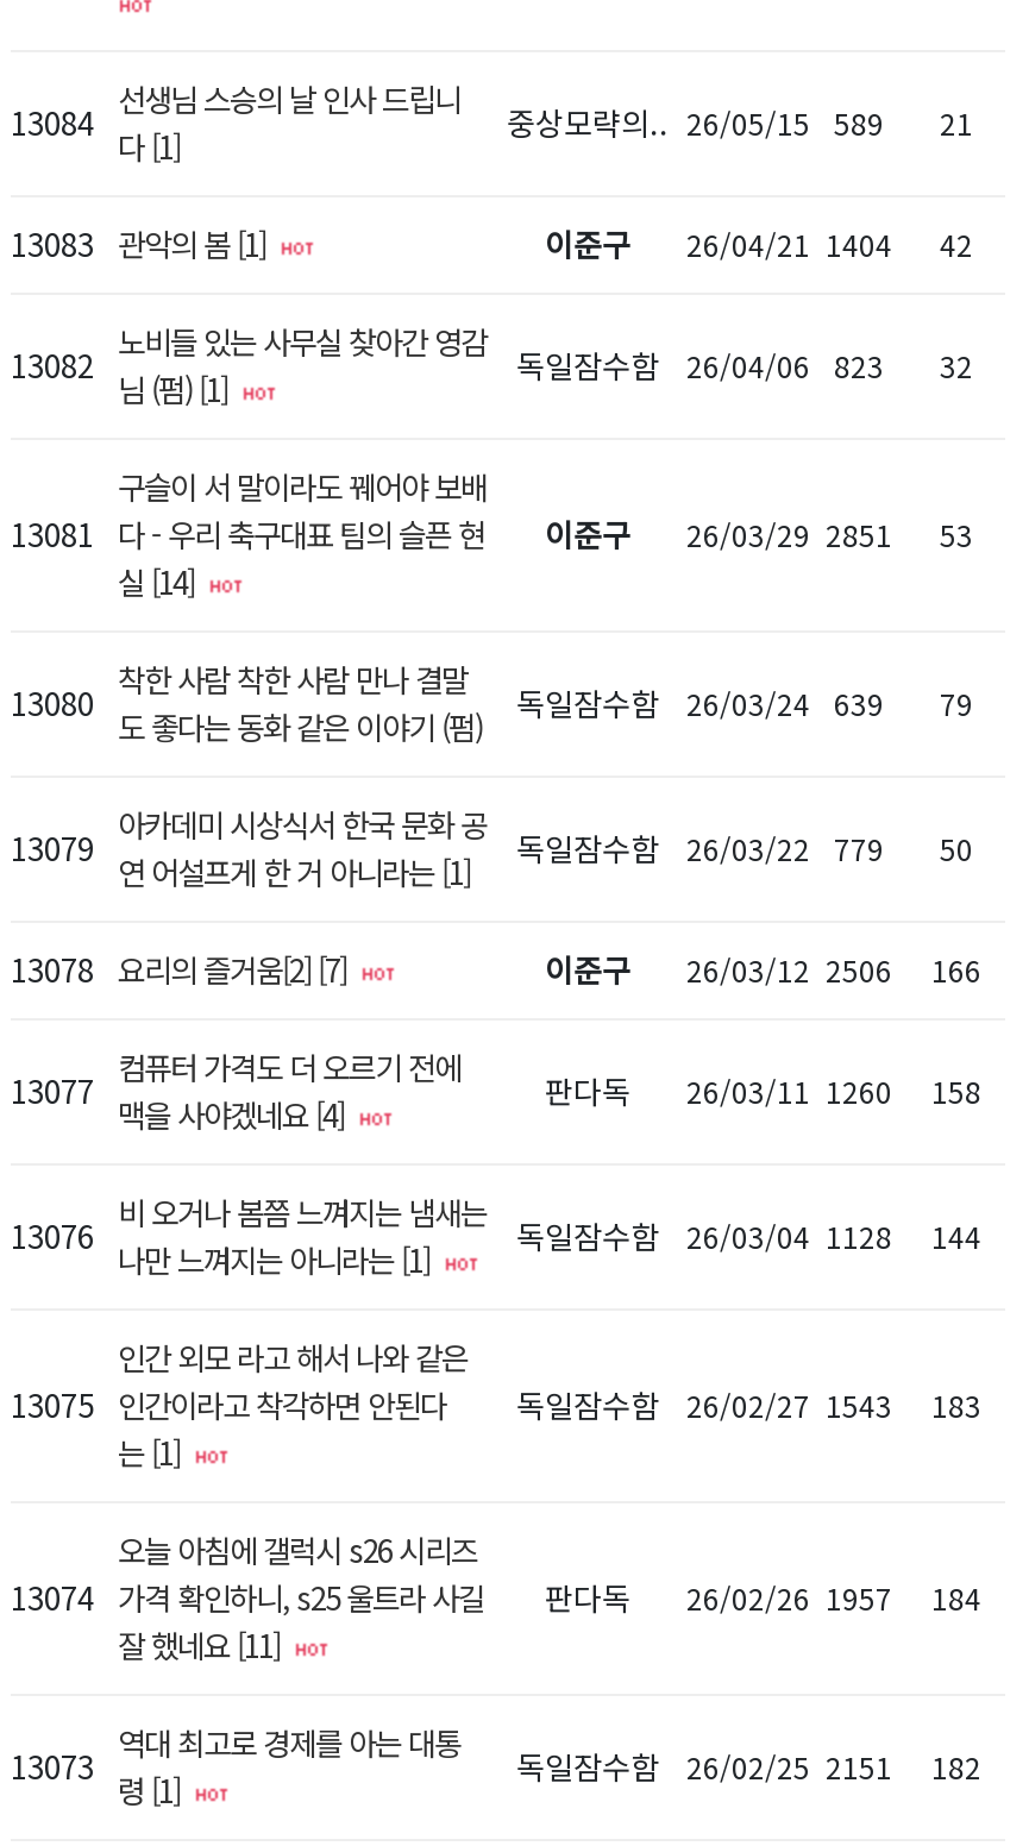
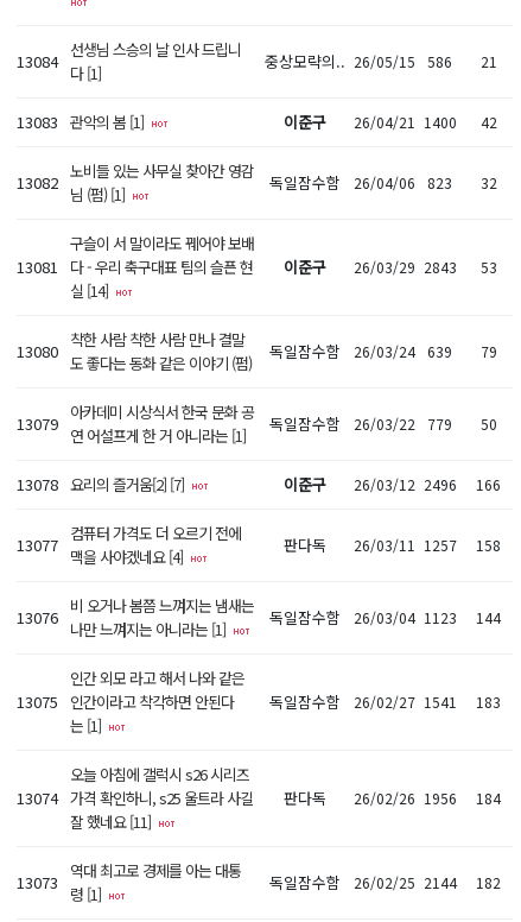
[507,100,973,145] 중상모략의.. 26/05/15 589 21 -> [264,50,497,72] 중상모략의.. 26/05/15 586 21
[545,221,973,266] 이준구 26/04/21 1404 42 -> [283,110,497,133] 이준구 26/04/21 1400 42
[11,511,973,557] 13081 다 - 우리 축구대표 팀의 슬픈 현 이준구 26/03/29 2851 53 -> [17,255,497,278] 13081 다 - 우리 축구대표 팀의 슬픈 현 이준구 26/03/29 2843 53
[545,947,981,992] 이준구 26/03/12 2506 166 -> [283,473,501,495] 이준구 26/03/12 2496 166
[545,1068,981,1113] 판다독 26/03/11 1260 158 -> [283,533,501,556] 판다독 26/03/11 1257 158
[516,1213,981,1258] 독일잠수함 26/03/04 1128 144 -> [269,606,501,629] 독일잠수함 26/03/04 1123 144
[11,1382,981,1427] 13075 인간이라고 착각하면 안된다 독일잠수함 26/02/27 1543 183 -> [17,690,501,713] 13075 인간이라고 착각하면 안된다 독일잠수함 26/02/27 1541 183
[686,1577,892,1618] 26/02/26 1957 -> [354,788,456,808] 26/02/26 1956
[516,1744,981,1789] 독일잠수함 26/02/25 2151 182 -> [269,871,501,893] 독일잠수함 26/02/25 2144 182

